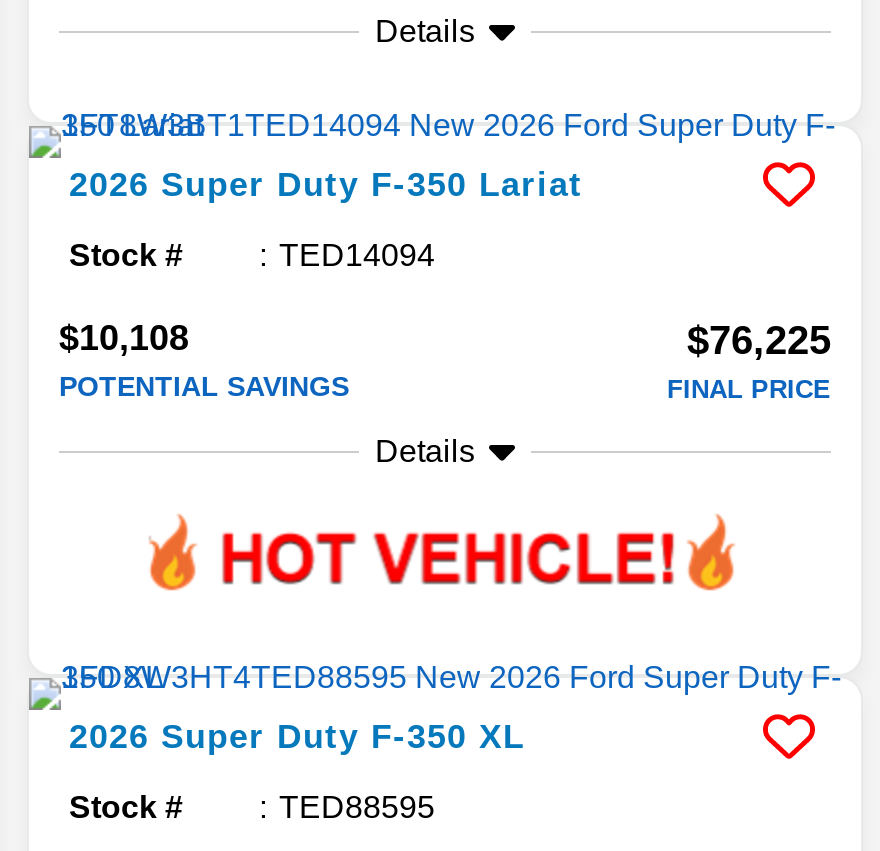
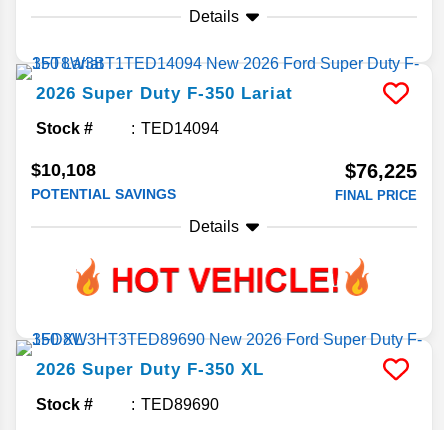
[279,791,435,825] TED88595 -> [141,396,219,413] TED89690

